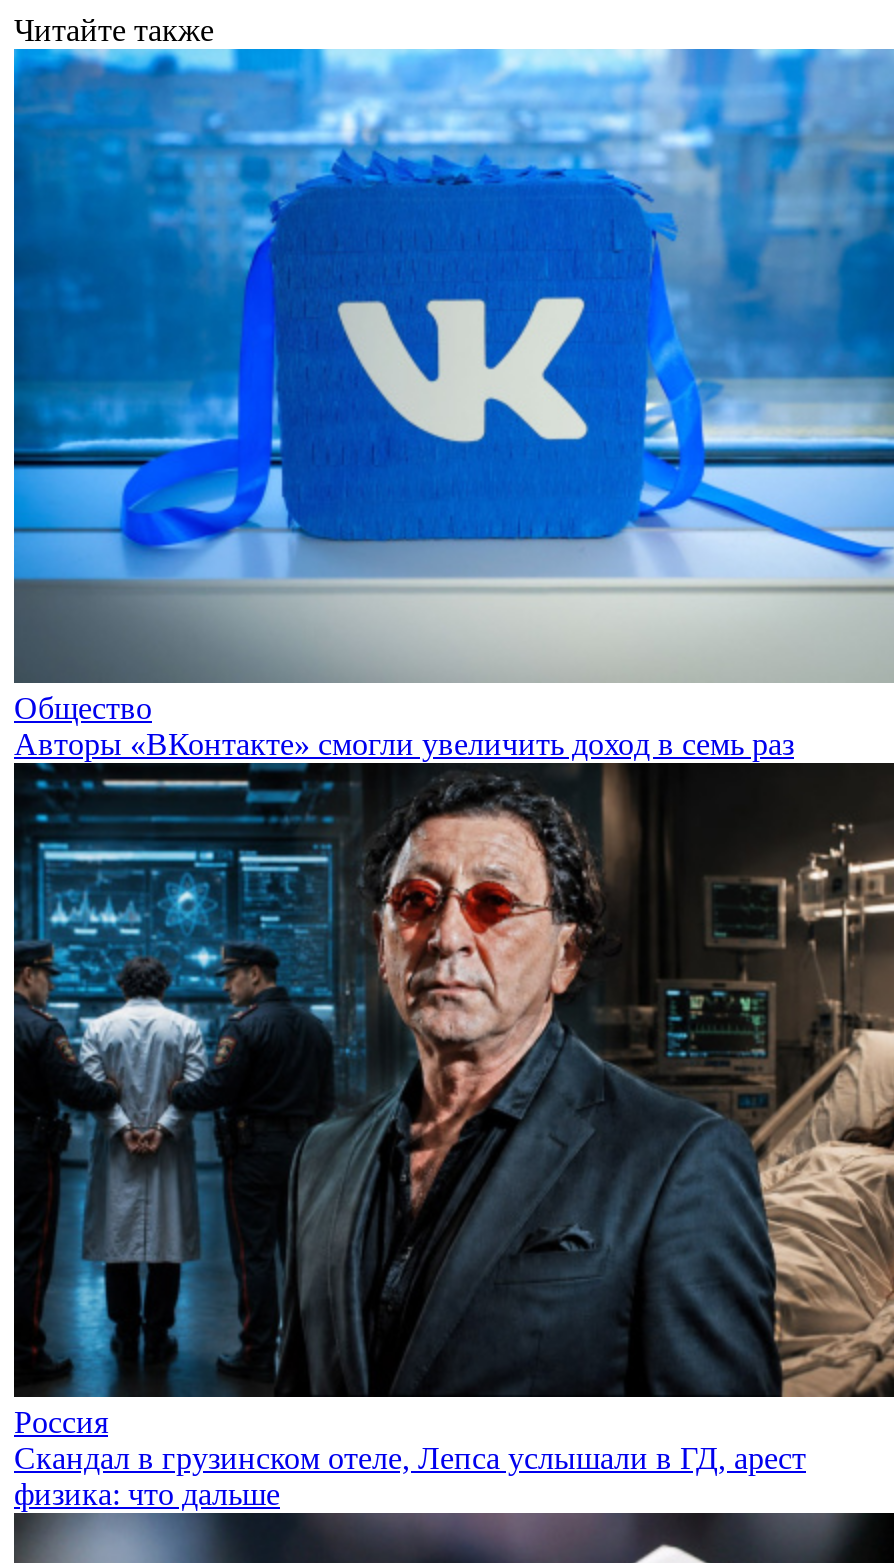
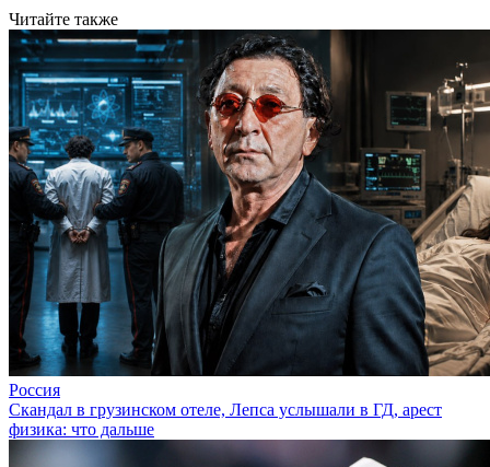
[12,47,888,761] [image] | Общество | Авторы «ВКонтакте» смогли увеличить доход в семь раз -> none

